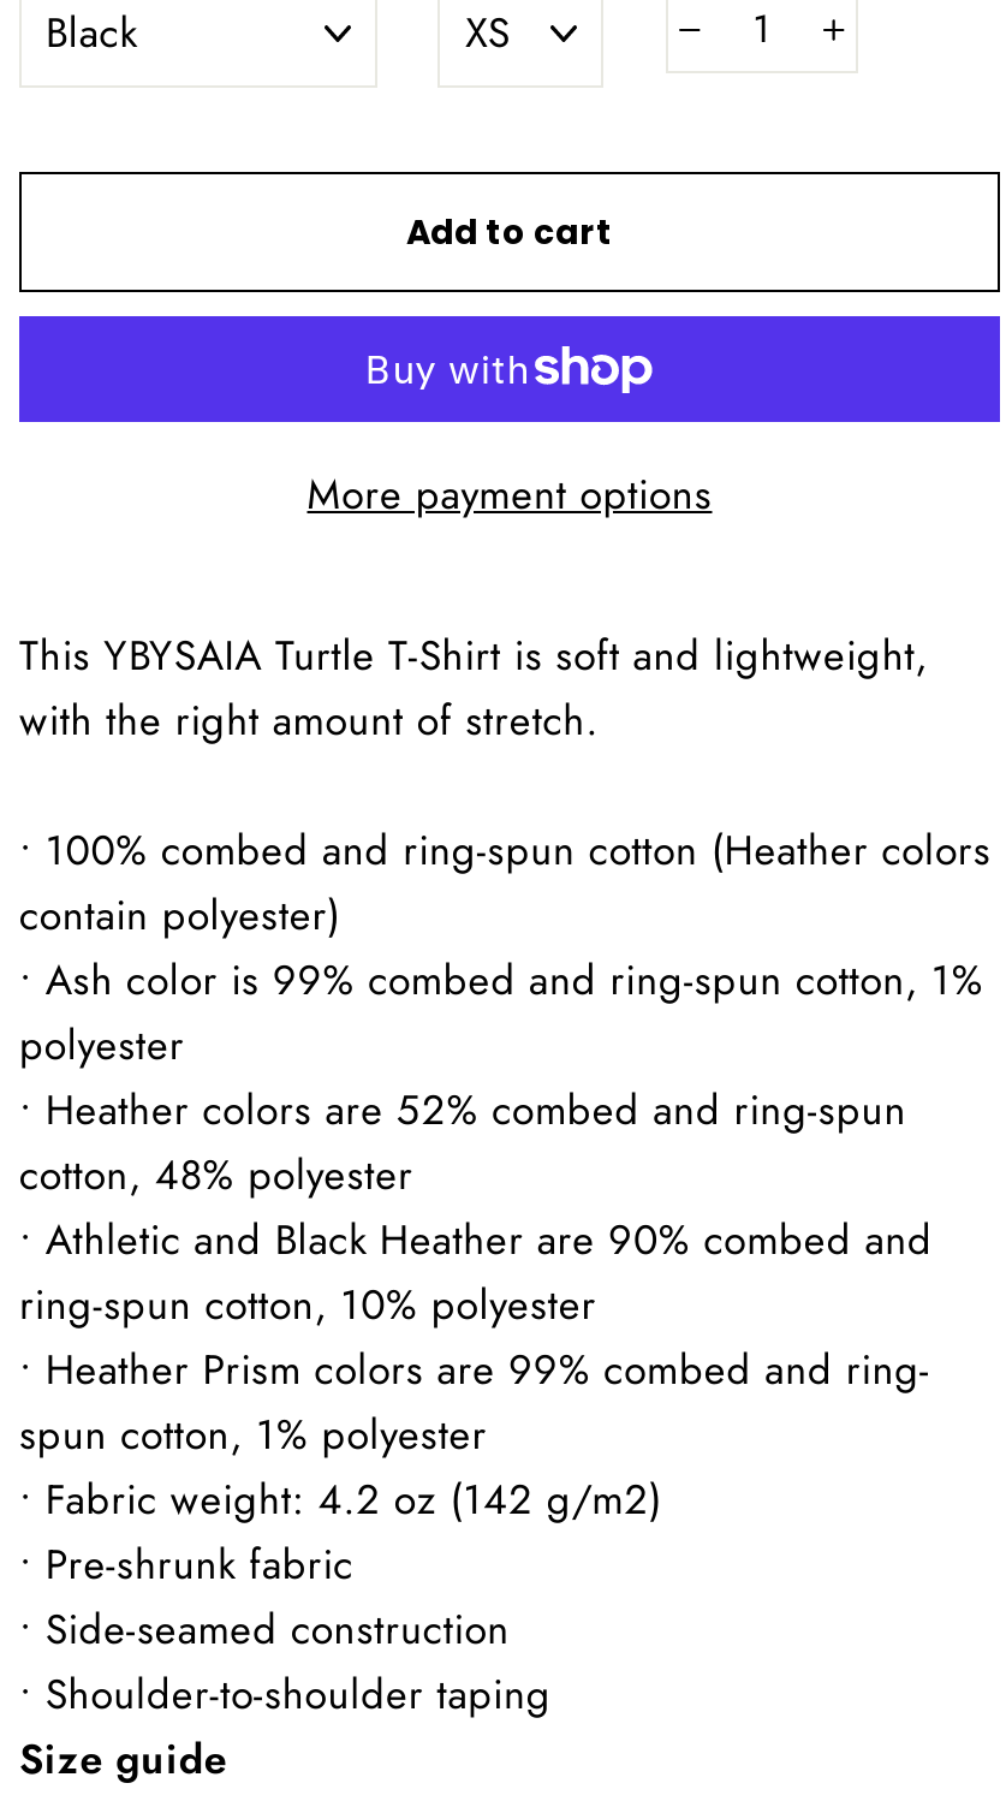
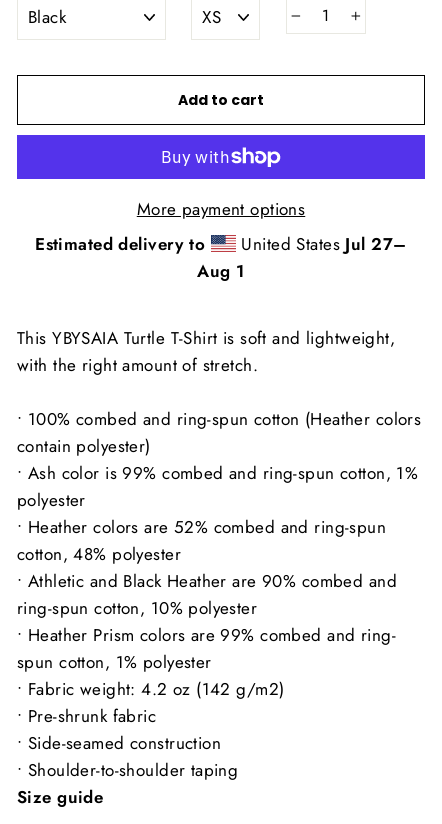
none -> [35,232,407,283] Estimated delivery to | United States Jul 27– | Aug 1

